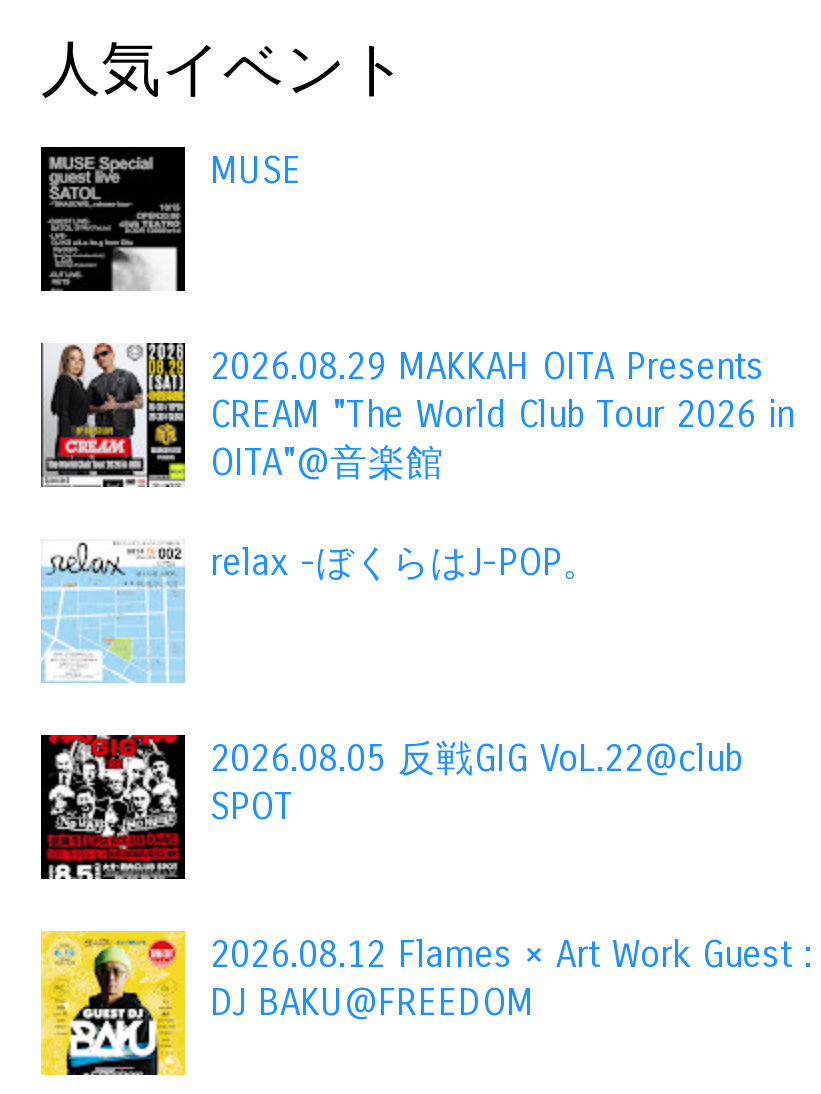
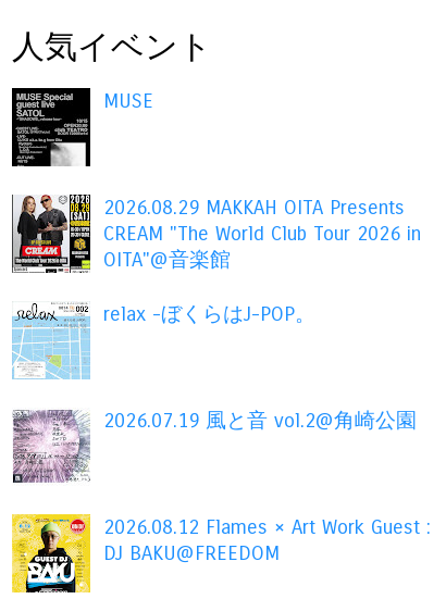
[39,732,742,882] [image] | 2026.08.05 反戦GIG VoL.22@club | SPOT -> [12,408,417,487] [image] | 2026.07.19 風と音 vol.2@角崎公園

